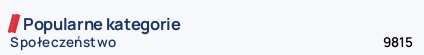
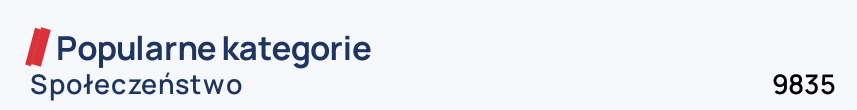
[383,33,413,51] 9815 -> [772,65,836,101] 9835

